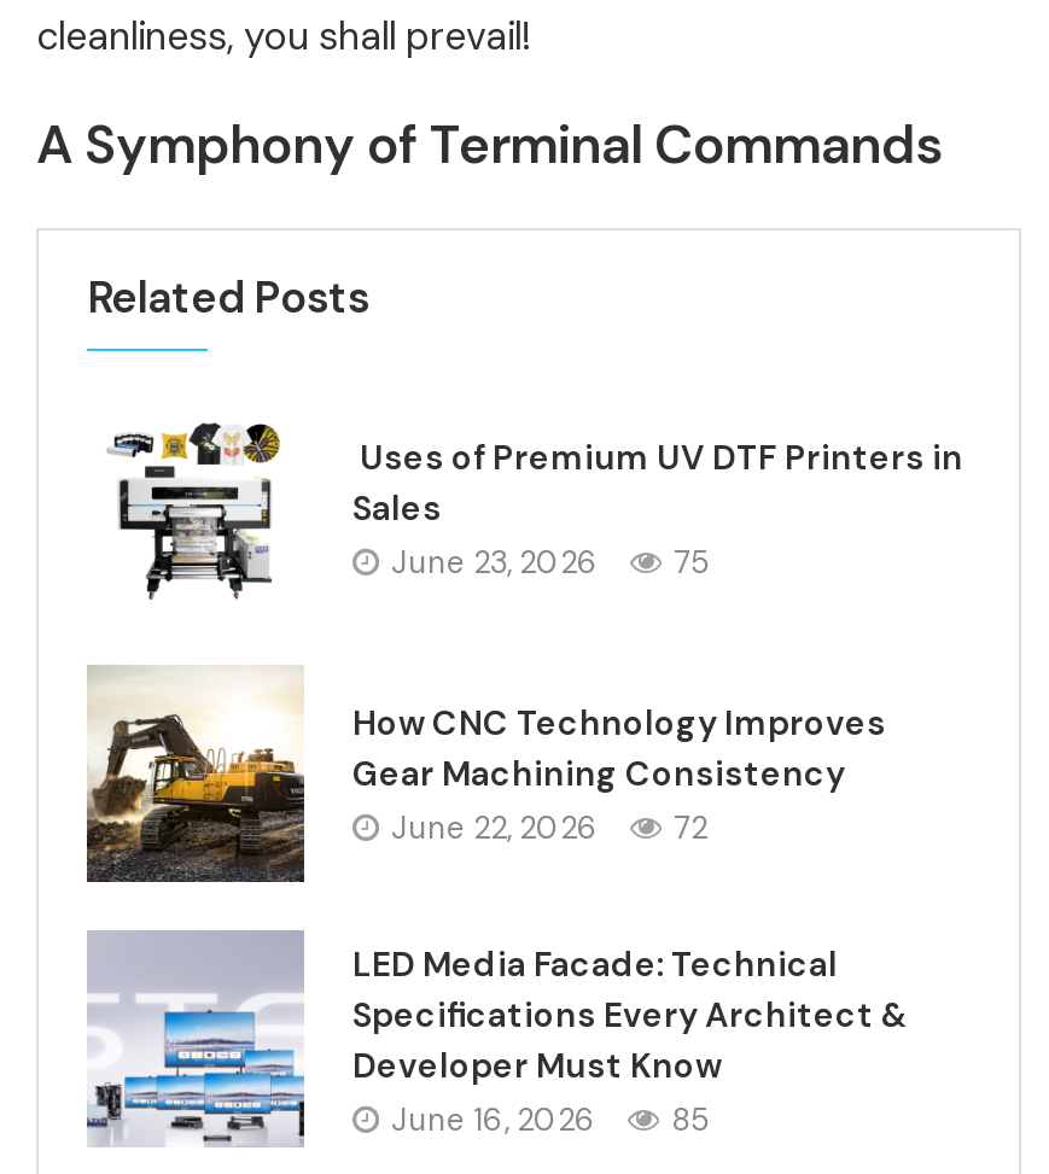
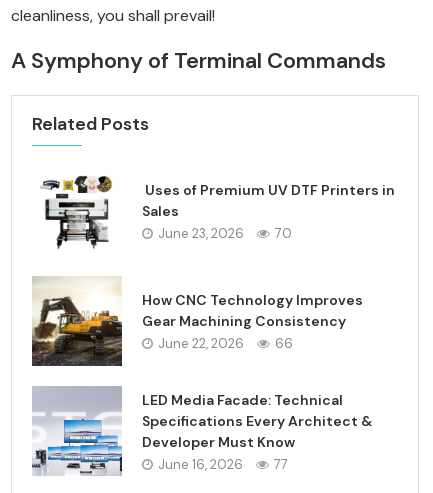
[391,543,710,584] June 23, 2026 75 -> [158,225,292,242] June 23, 2026 70
[391,808,707,849] June 22, 2026 72 -> [158,335,293,352] June 22, 2026 66
[391,1099,710,1140] June 16, 2026 85 -> [158,456,288,473] June 16, 2026 77

